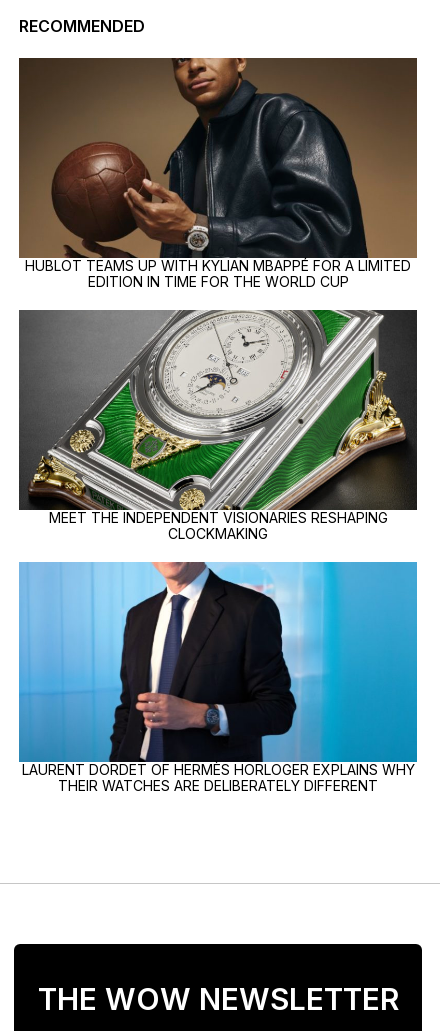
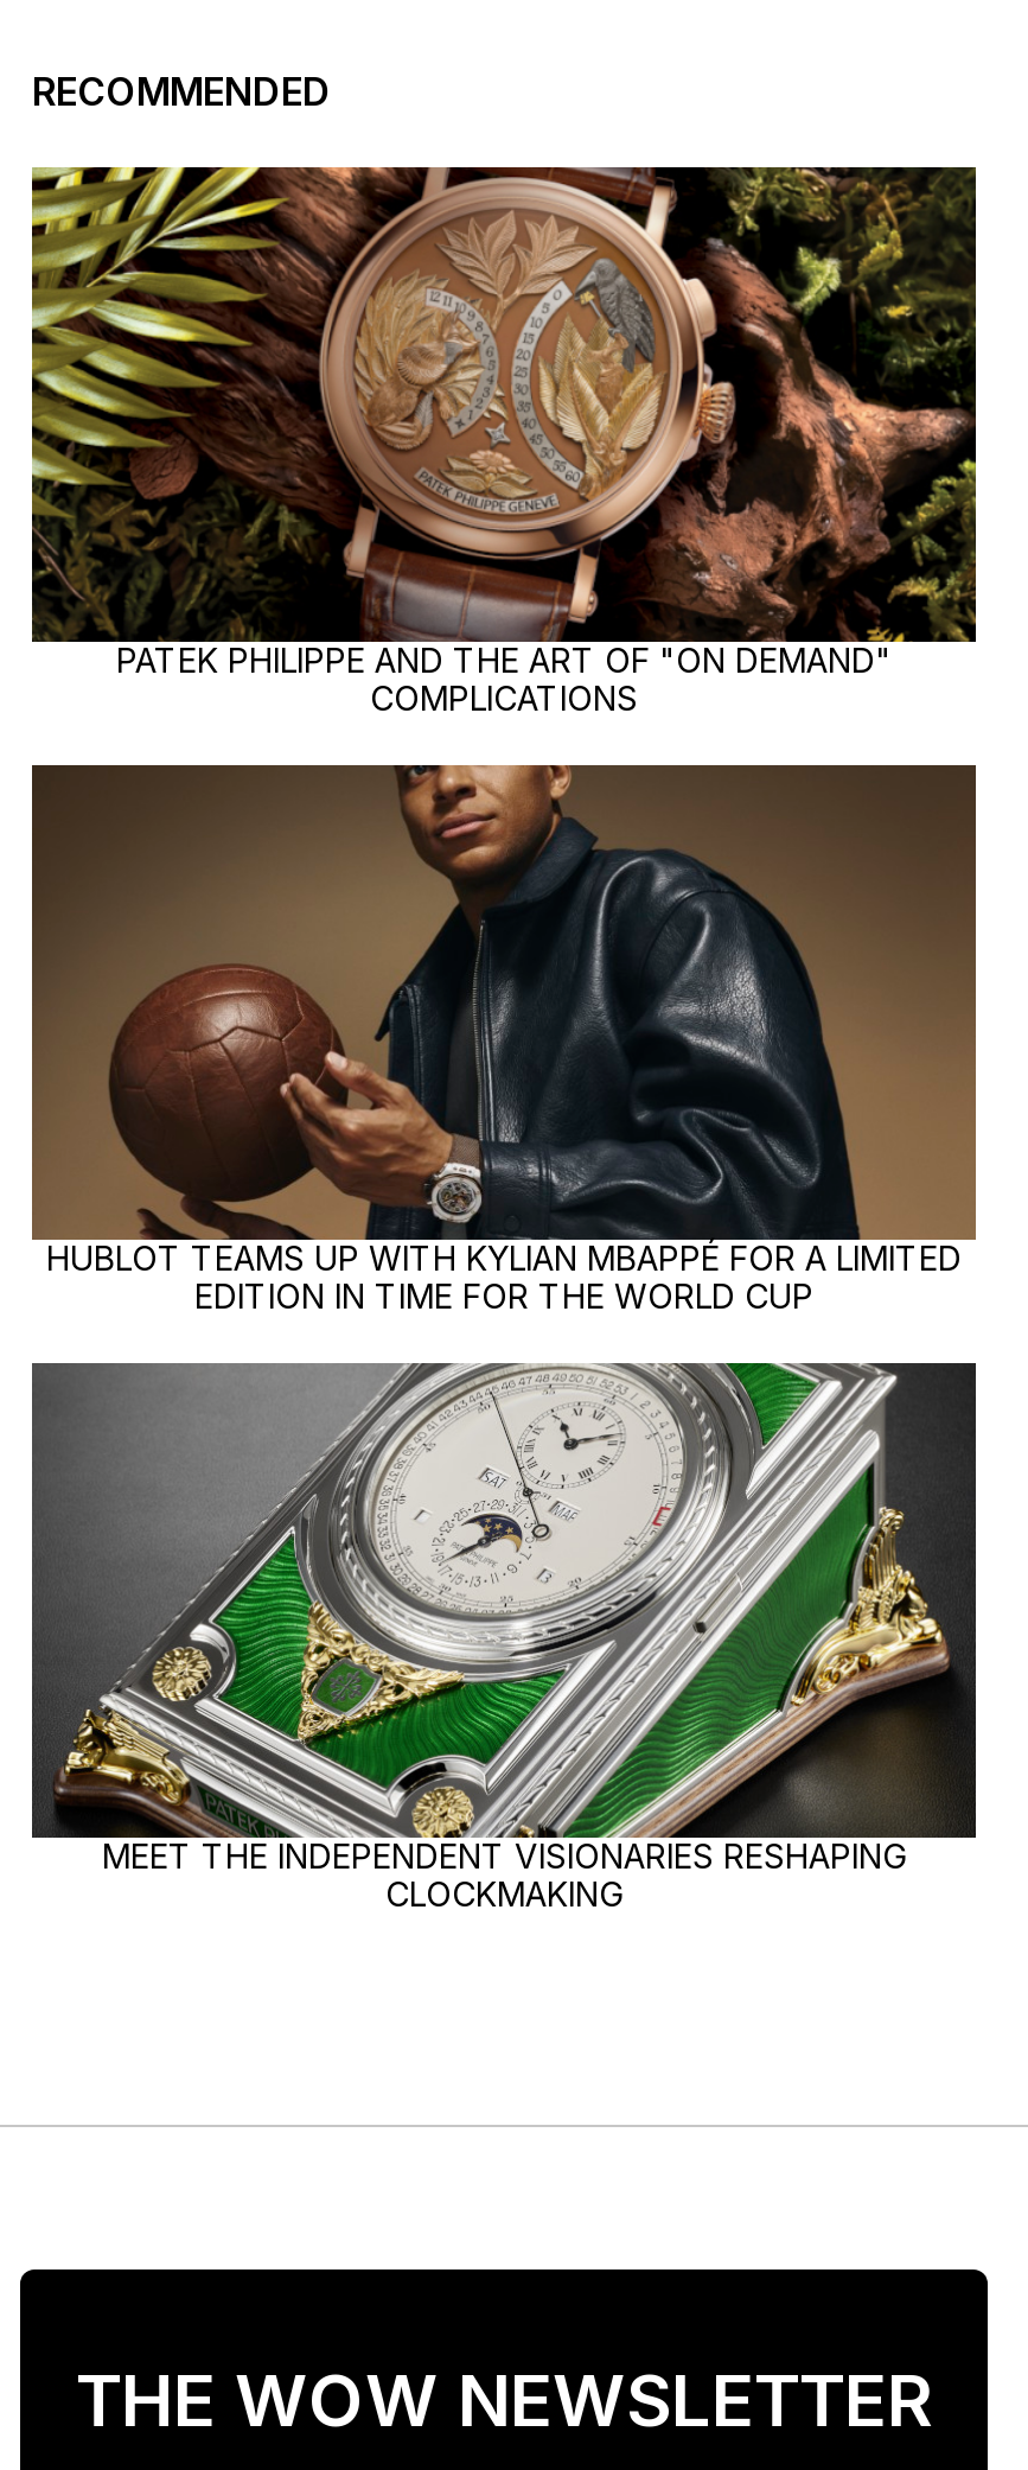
none -> [30,165,978,717] [image] | PATEK PHILIPPE AND THE ART OF "ON DEMAND" | COMPLICATIONS
moved [22,56,411,542] -> [39,760,962,1913]: [image] | HUBLOT TEAMS UP WITH KYLIAN MBAPPÉ FOR A LIMITED | EDITION IN TIME FOR THE WORLD CUP | MEET THE INDEPENDENT VISIONARIES RESHAPING | CLOCKMAKING
[18,561,418,794] [image] | LAURENT DORDET OF HERMÈS HORLOGER EXPLAINS WHY | THEIR WATCHES ARE DELIBERATELY DIFFERENT -> none

